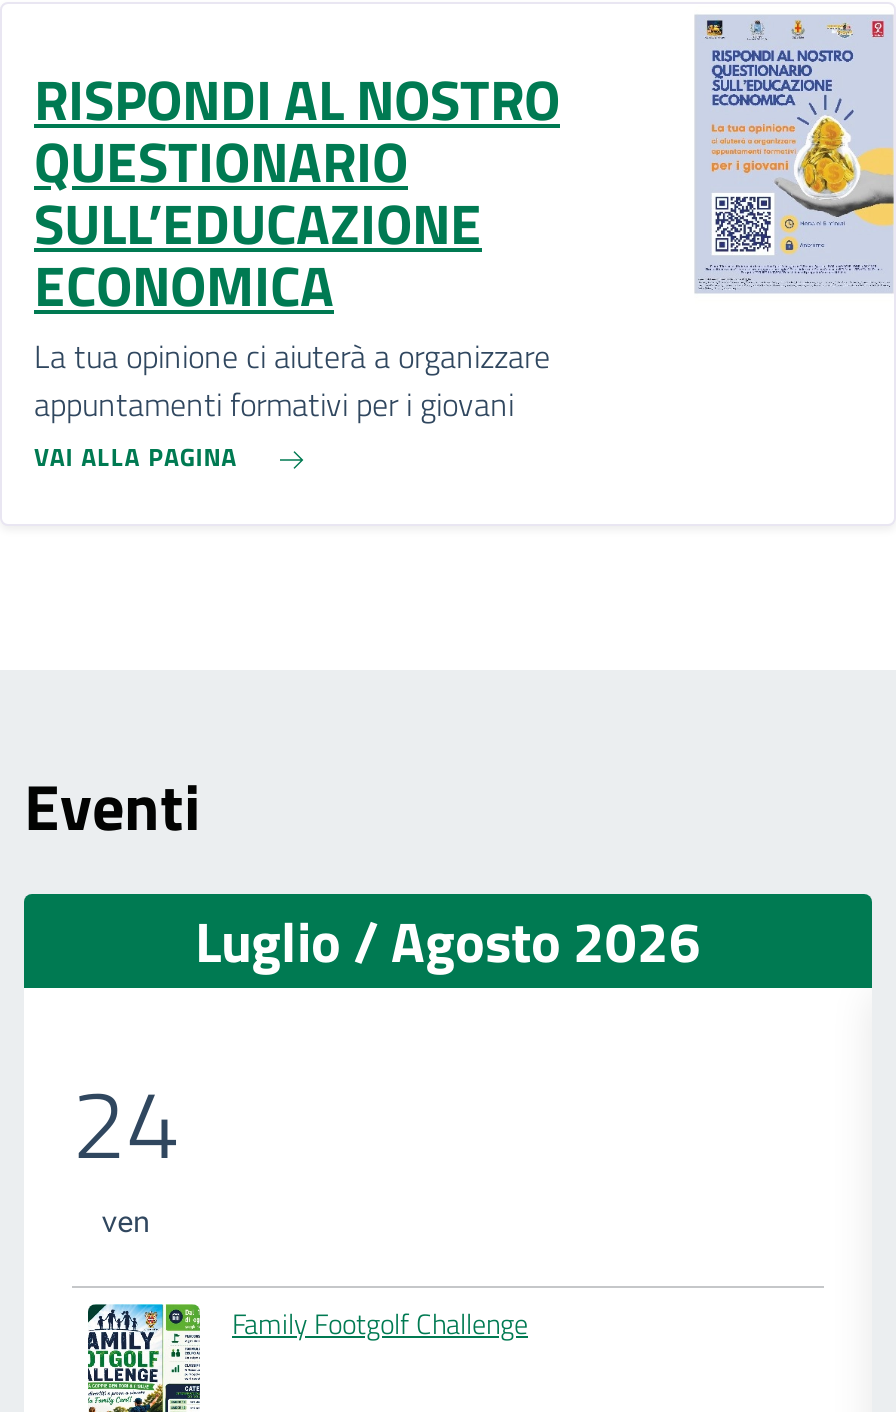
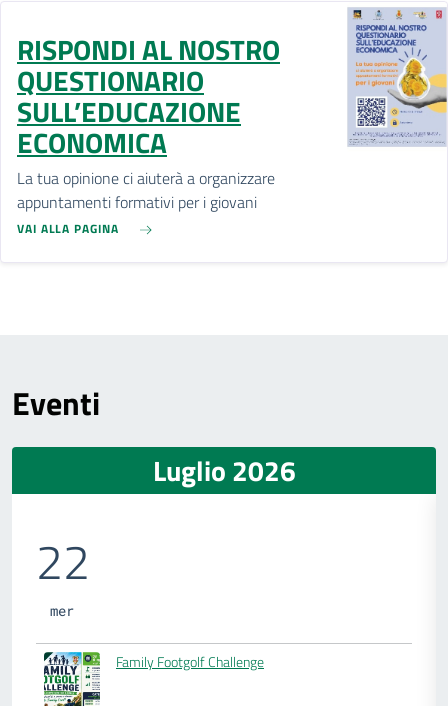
[195,898,701,984] Luglio / Agosto 2026 -> [152,449,295,492] Luglio 2026
[72,1050,180,1241] 24 | ven -> [36,525,90,620] 22 | mer

